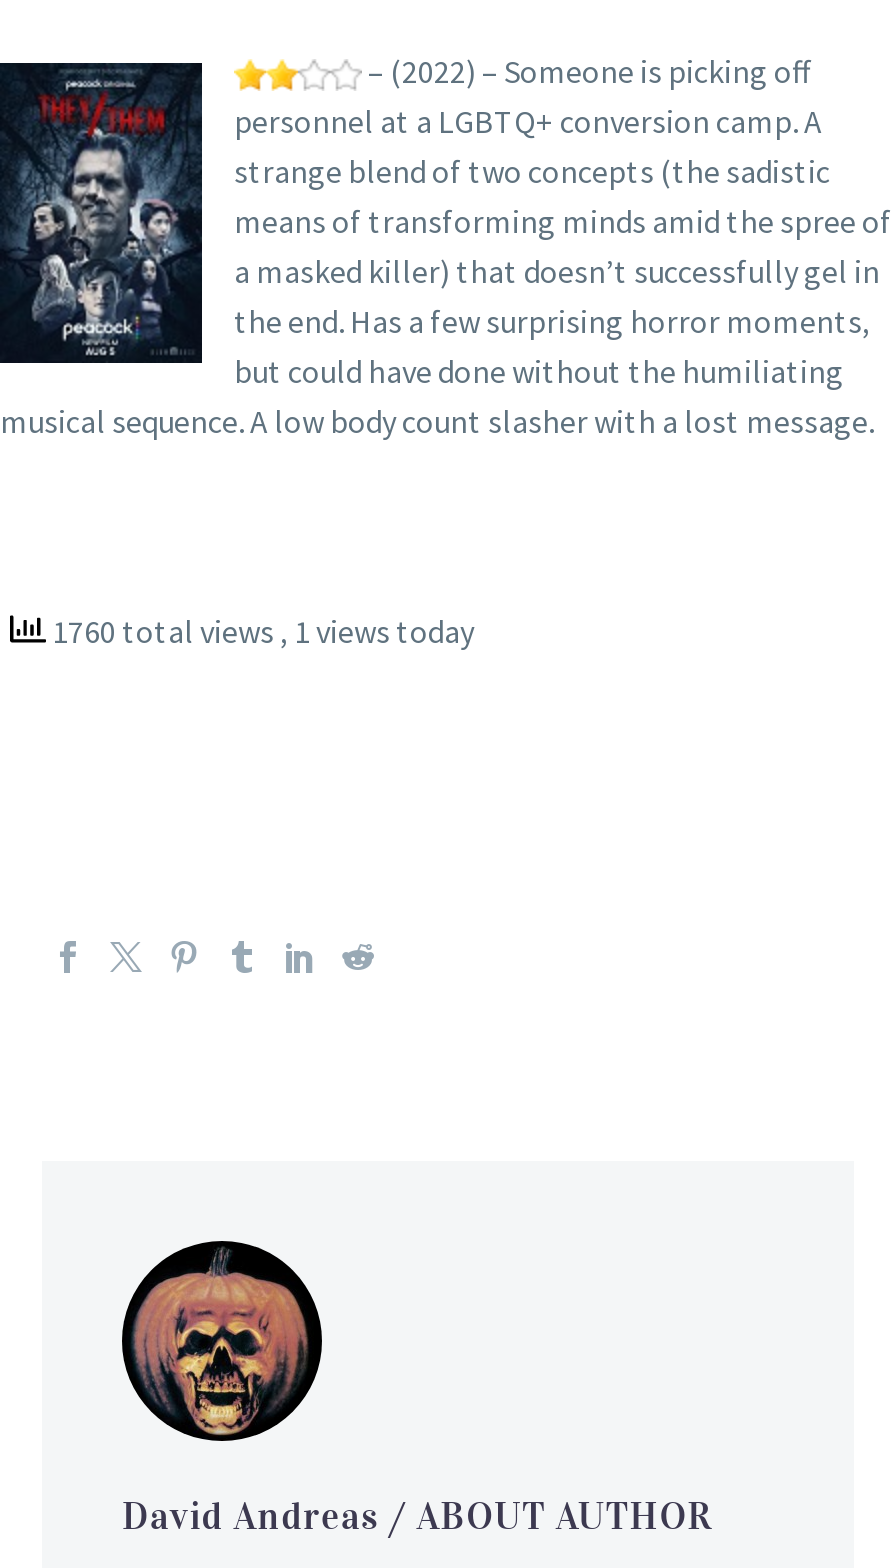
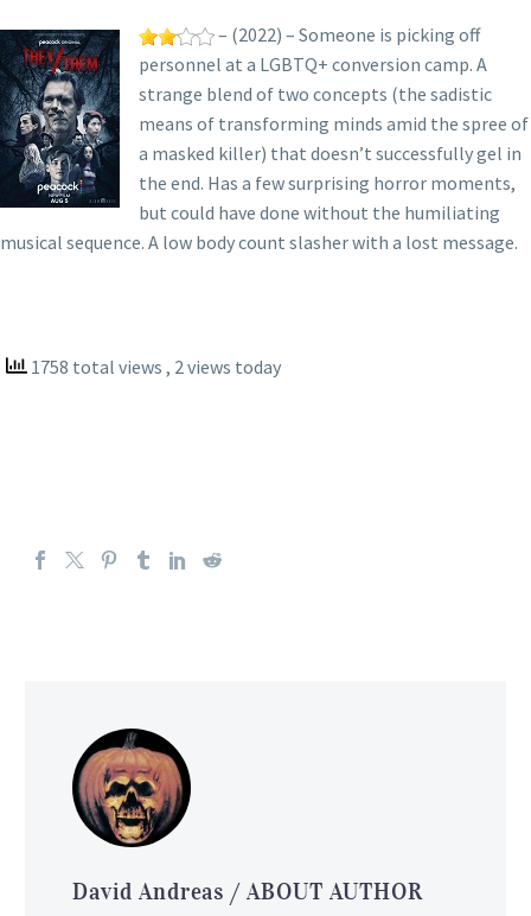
[46,611,474,651] 1760 total views, 1 views today -> [27,355,281,379] 1758 total views, 2 views today

